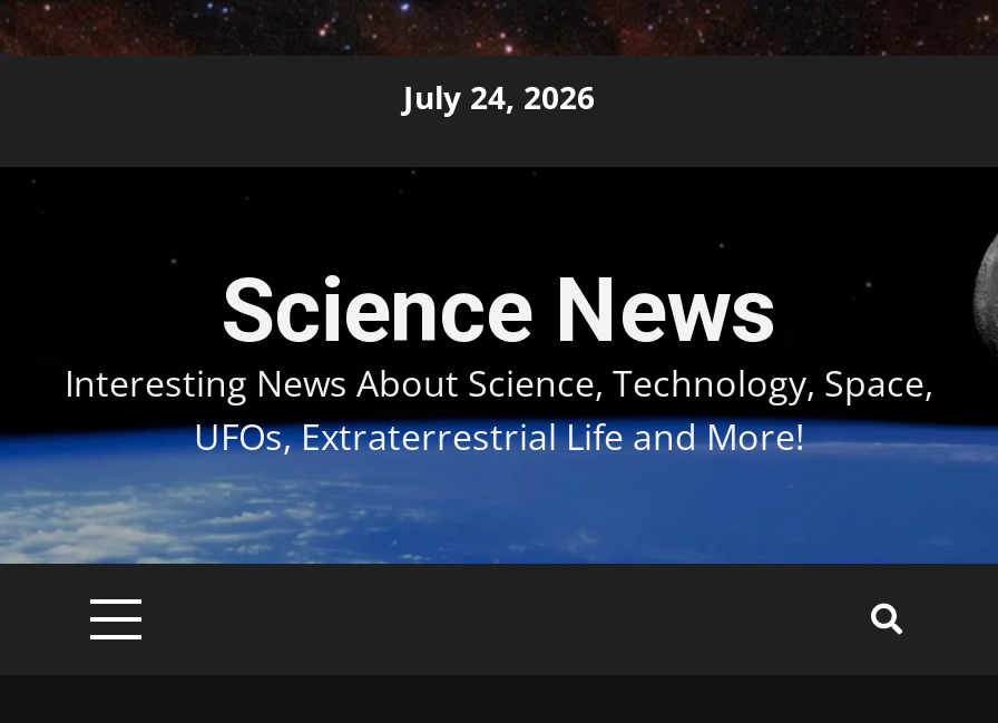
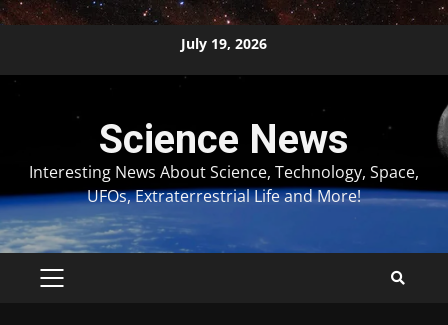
[403,75,595,117] July 24, 2026 -> [181,33,267,52] July 19, 2026

